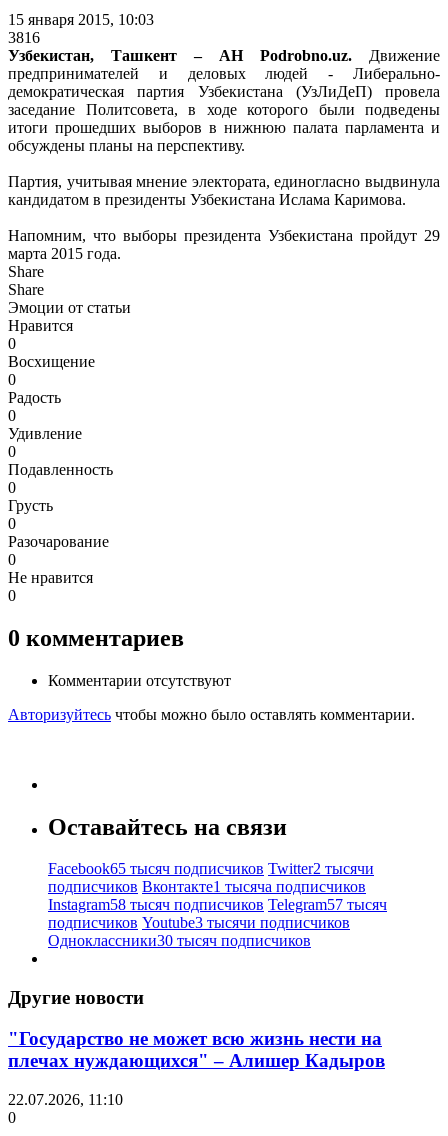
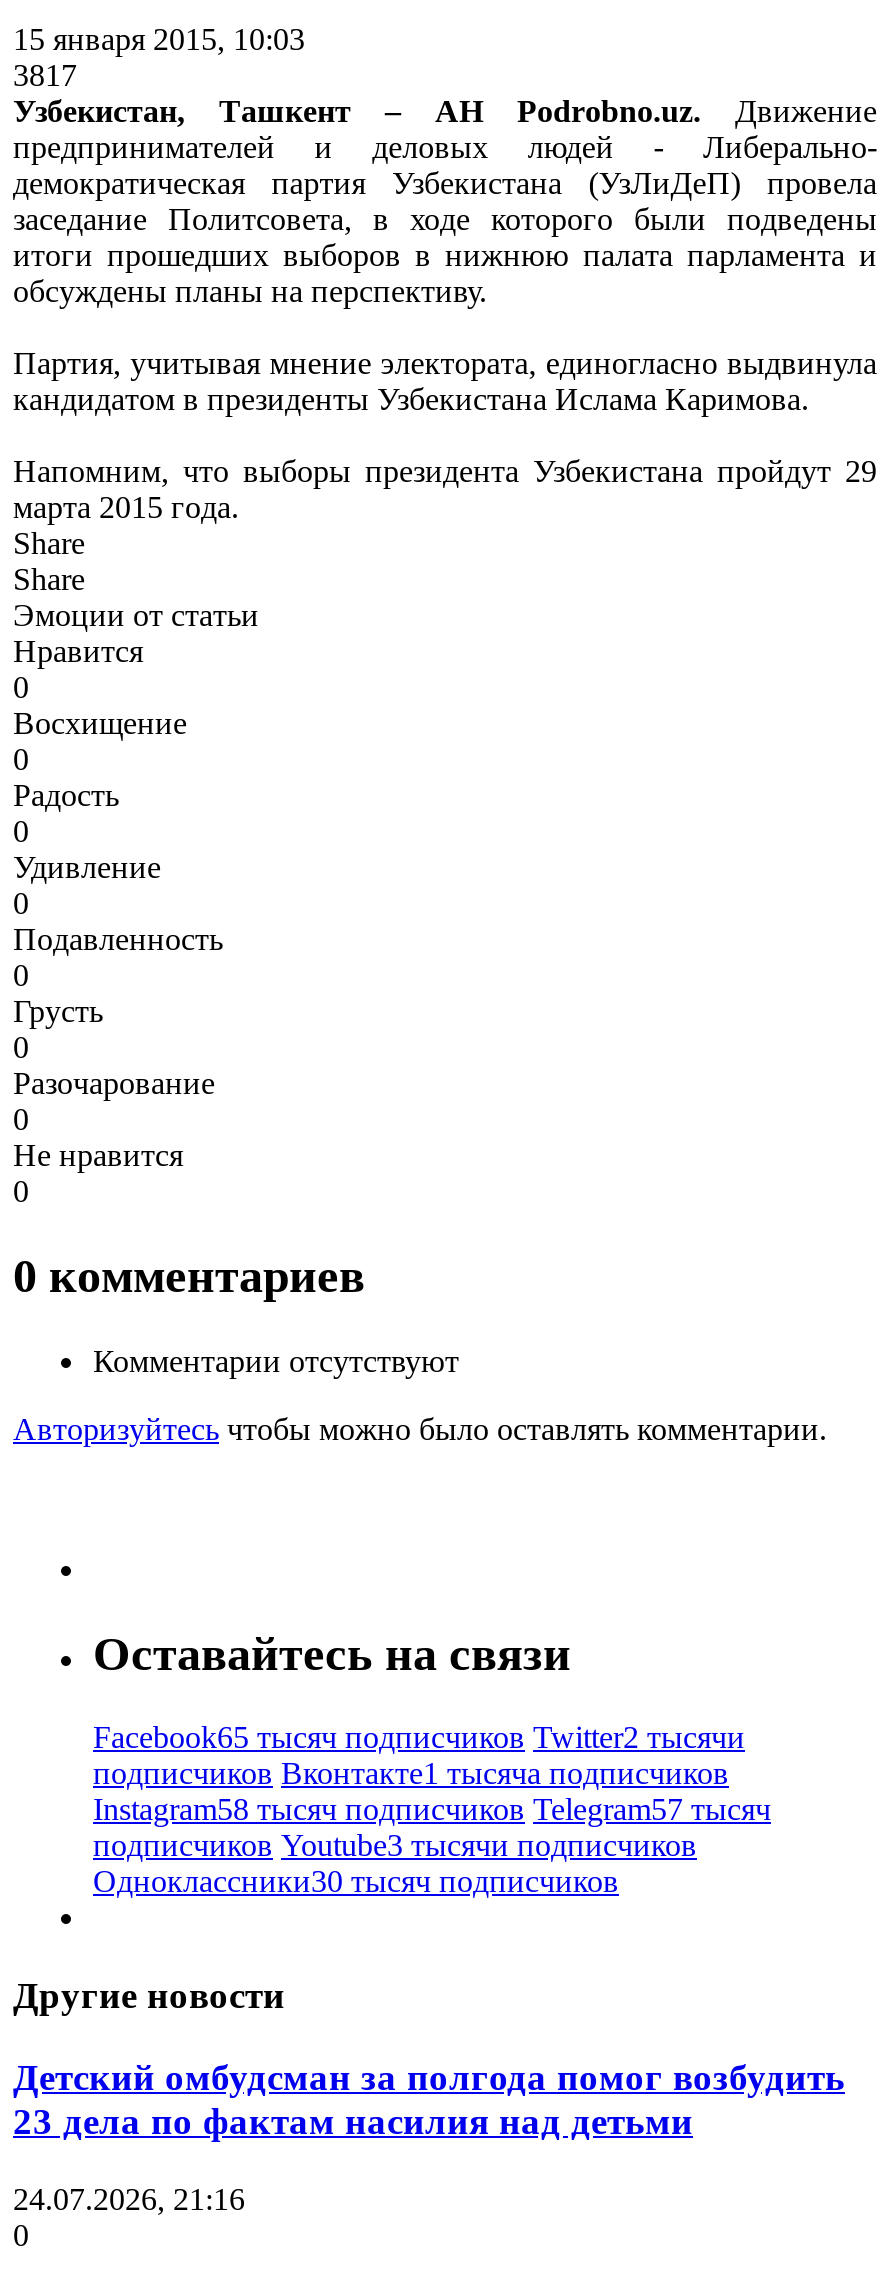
[8,29,40,46] 3816 -> [13,58,77,92] 3817
[8,1028,385,1071] "Государство не может всю жизнь нести на | плечах нуждающихся" – Алишер Кадыров -> [13,2056,845,2142] Детский омбудсман за полгода помог возбудить | 23 дела по фактам насилия над детьми
[8,1091,123,1108] 22.07.2026, 11:10 -> [13,2181,245,2215] 24.07.2026, 21:16

